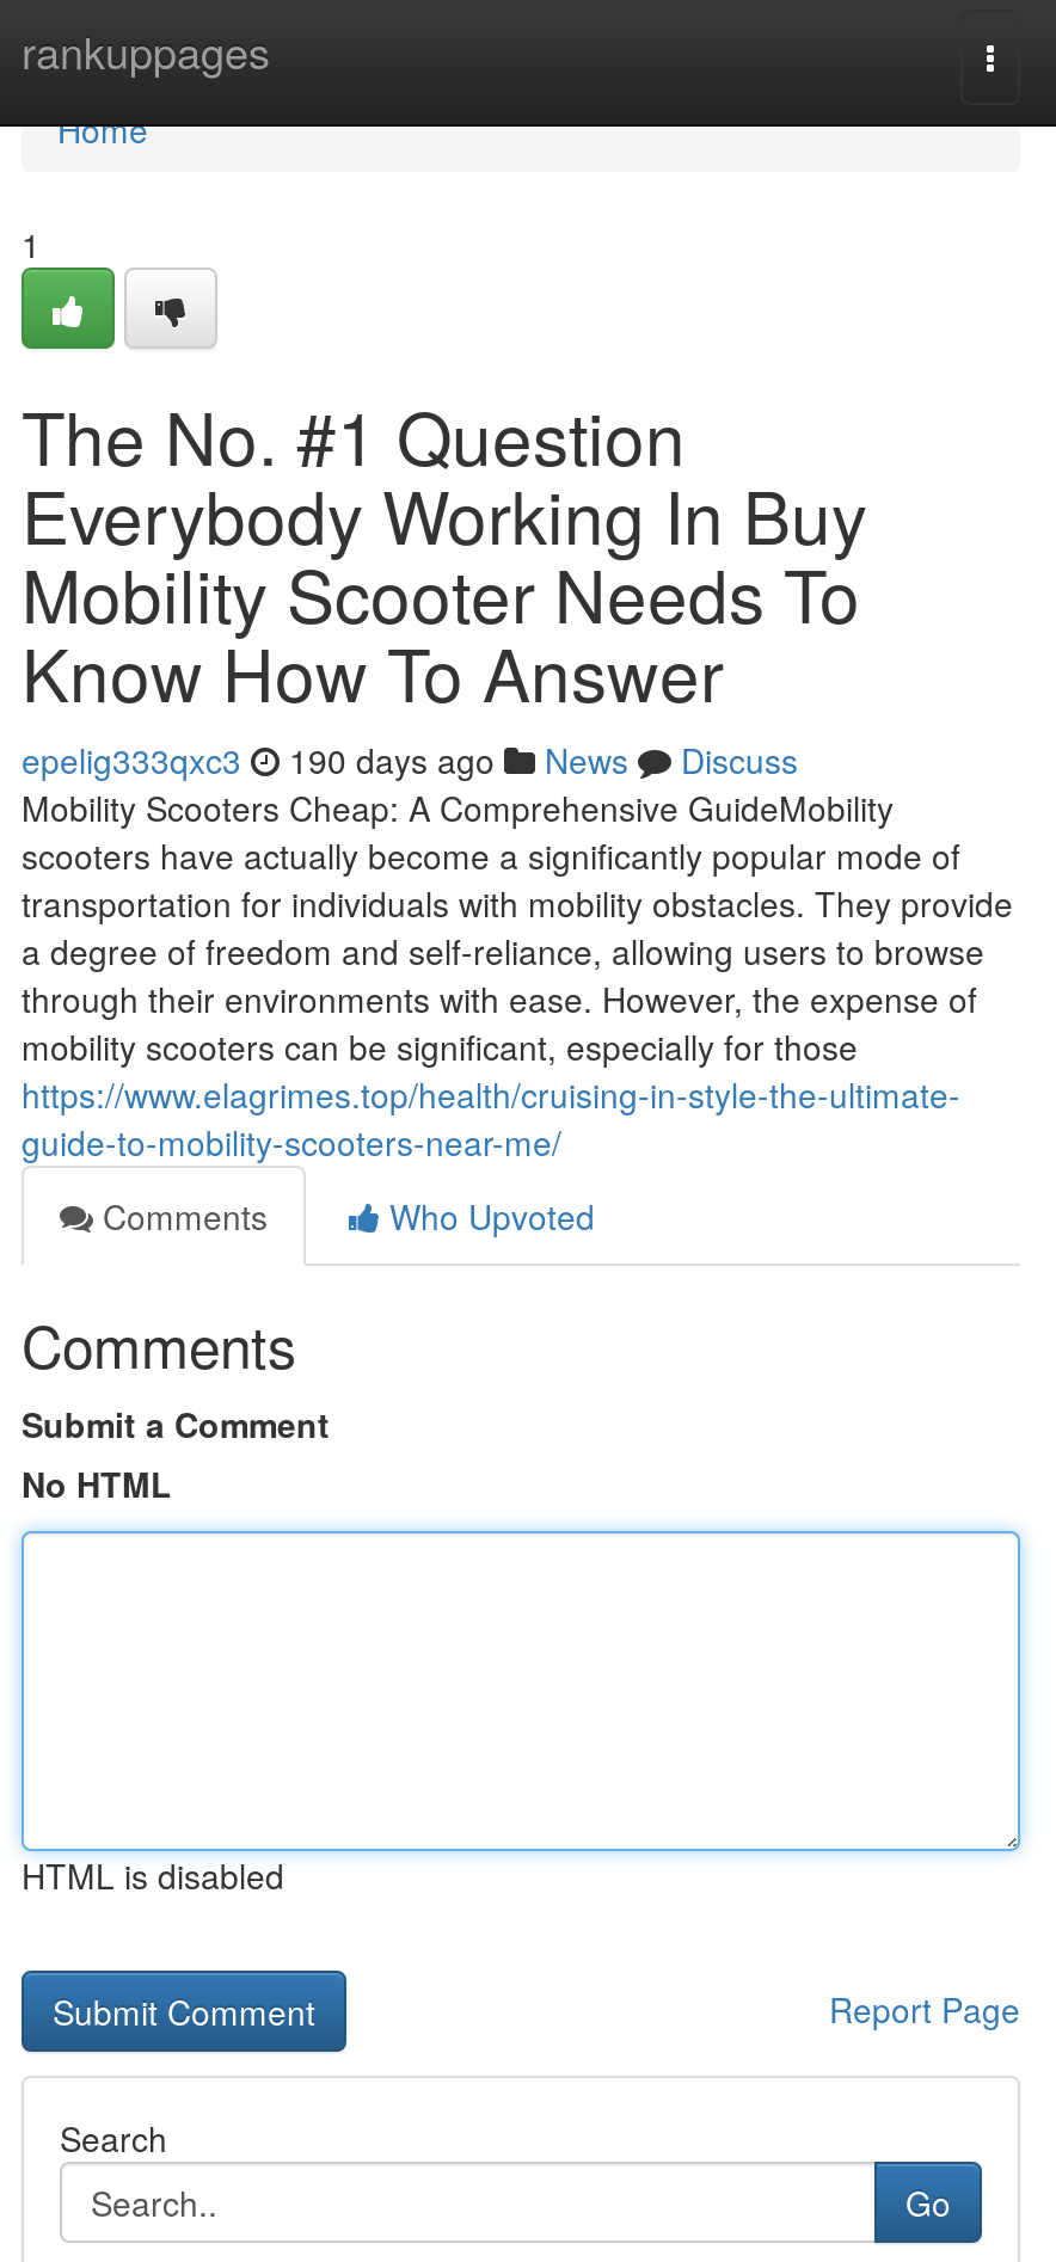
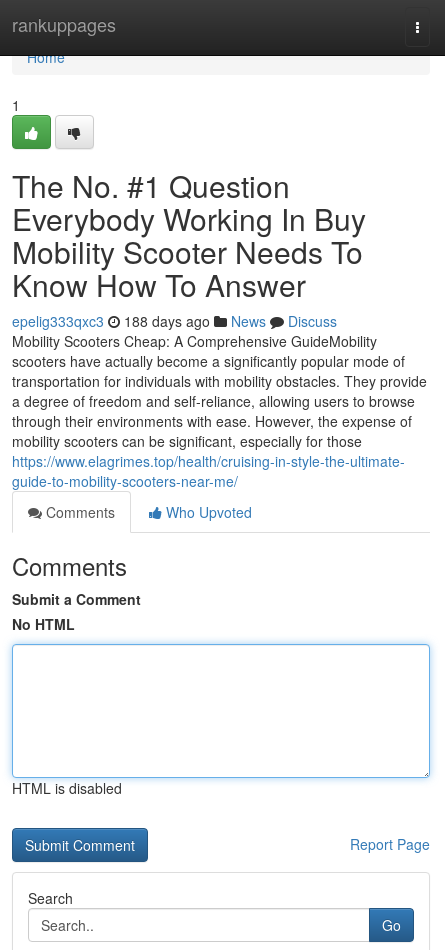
[22,736,798,783] epelig333qxc3 190 days ago News Discuss -> [12,311,337,331] epelig333qxc3 188 days ago News Discuss

